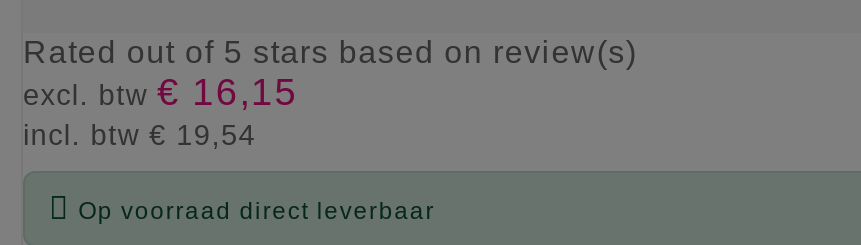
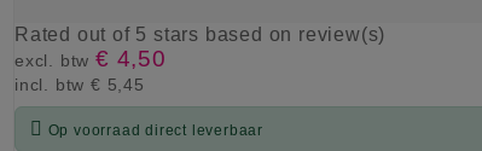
[23,71,298,113] excl. btw € 16,15 -> [14,46,166,71] excl. btw € 4,50
[23,119,256,151] incl. btw € 19,54 -> [14,75,145,94] incl. btw € 5,45

